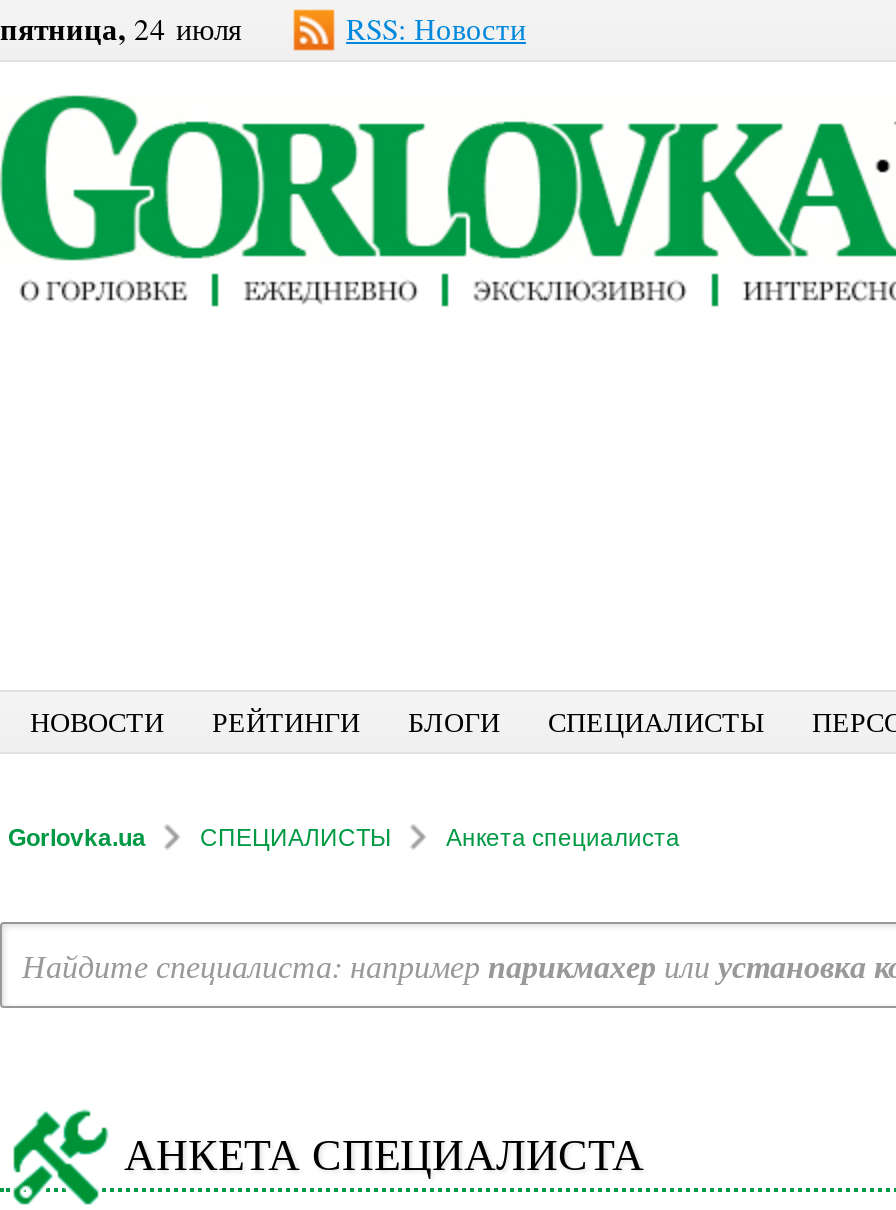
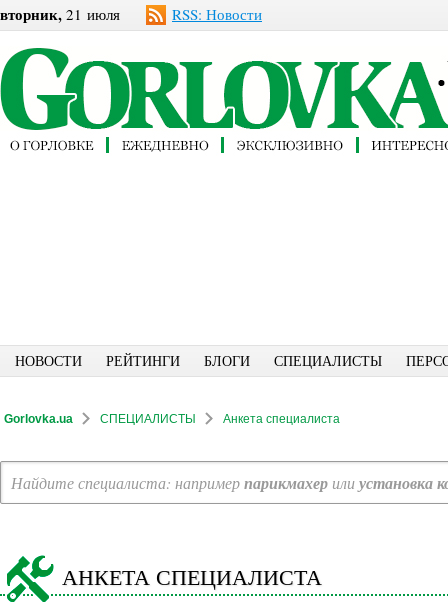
[0,6,242,50] пятница, 24 июля -> [0,3,120,25] вторник, 21 июля

